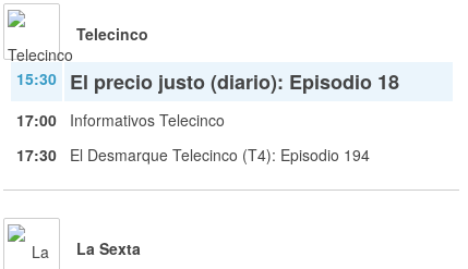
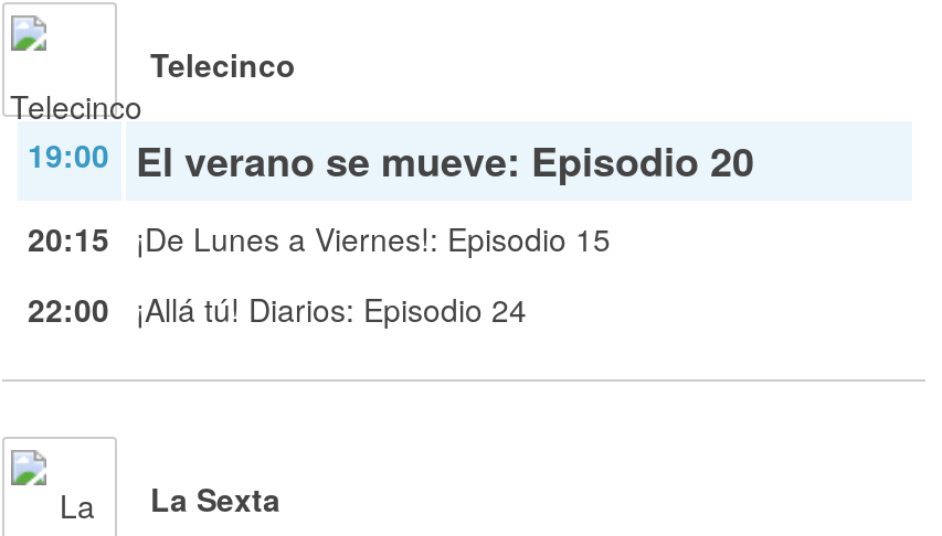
[16,68,399,96] 15:30 El precio justo (diario): Episodio 18 -> [28,132,754,190] 19:00 El verano se mueve: Episodio 20
[16,109,224,131] 17:00 Informativos Telecinco -> [28,216,611,260] 20:15 ¡De Lunes a Viernes!: Episodio 15
[16,144,369,166] 17:30 El Desmarque Telecinco (T4): Episodio 194 -> [28,287,527,331] 22:00 ¡Allá tú! Diarios: Episodio 24

